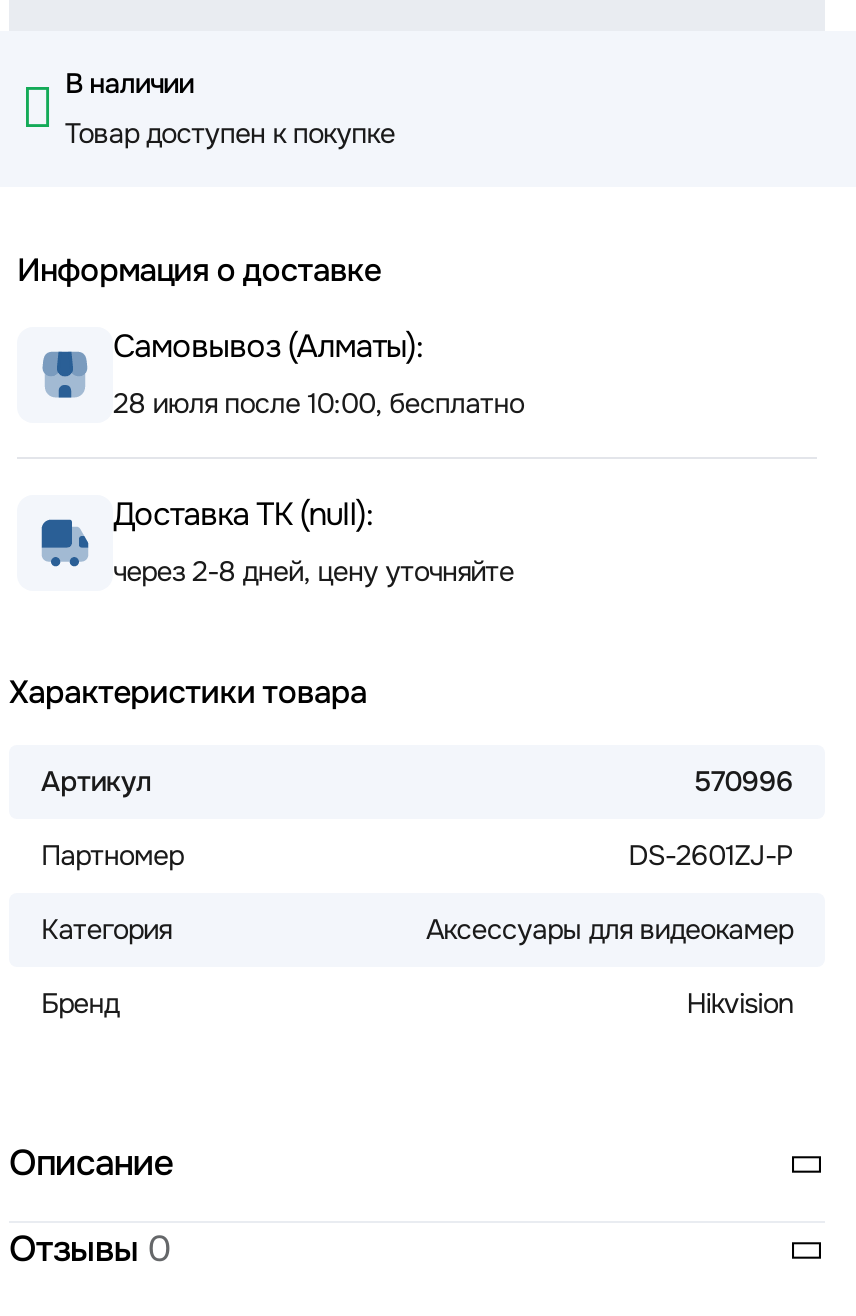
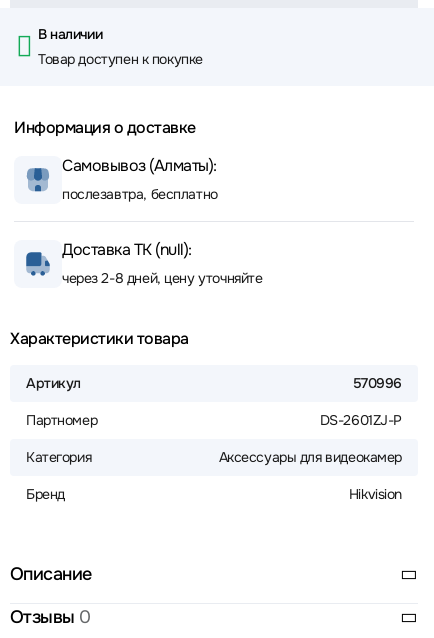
[113,385,524,421] 28 июля после 10:00, бесплатно -> [62,185,218,203] послезавтра, бесплатно

